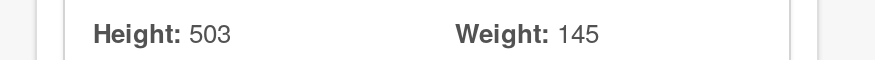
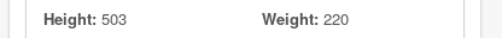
[455,13,599,51] Weight: 145 -> [262,7,349,30] Weight: 220

